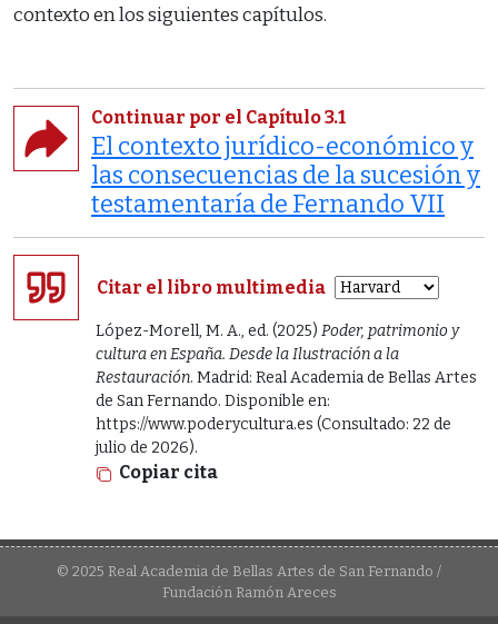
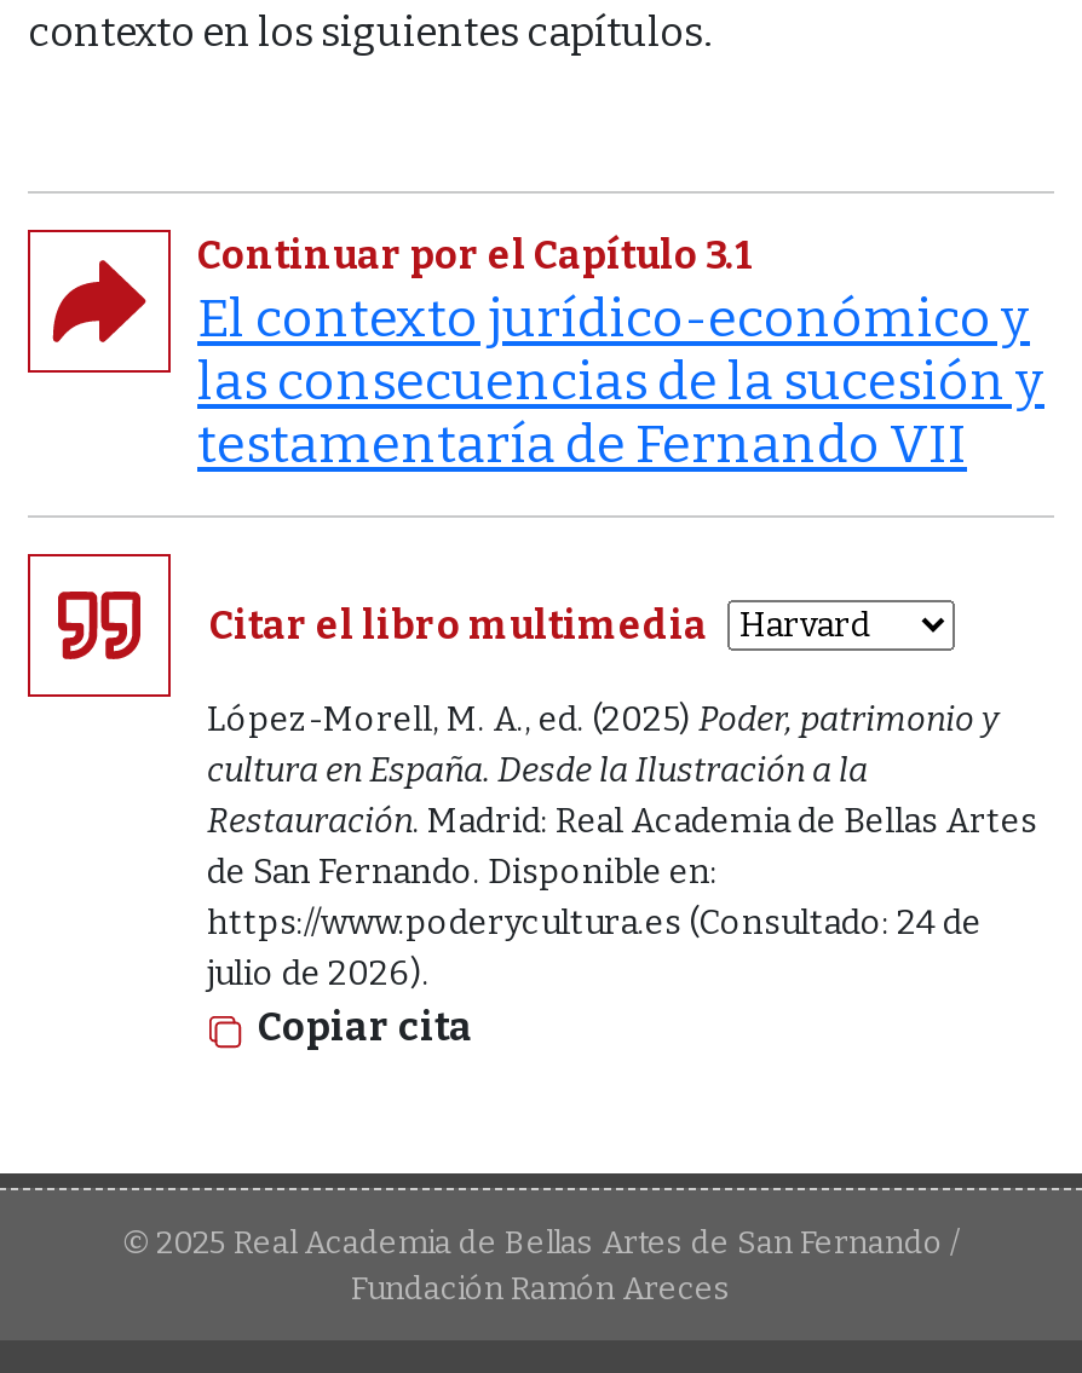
[96,414,451,433] https://www.poderycultura.es (Consultado: 22 de -> [207,901,982,943] https://www.poderycultura.es (Consultado: 24 de

